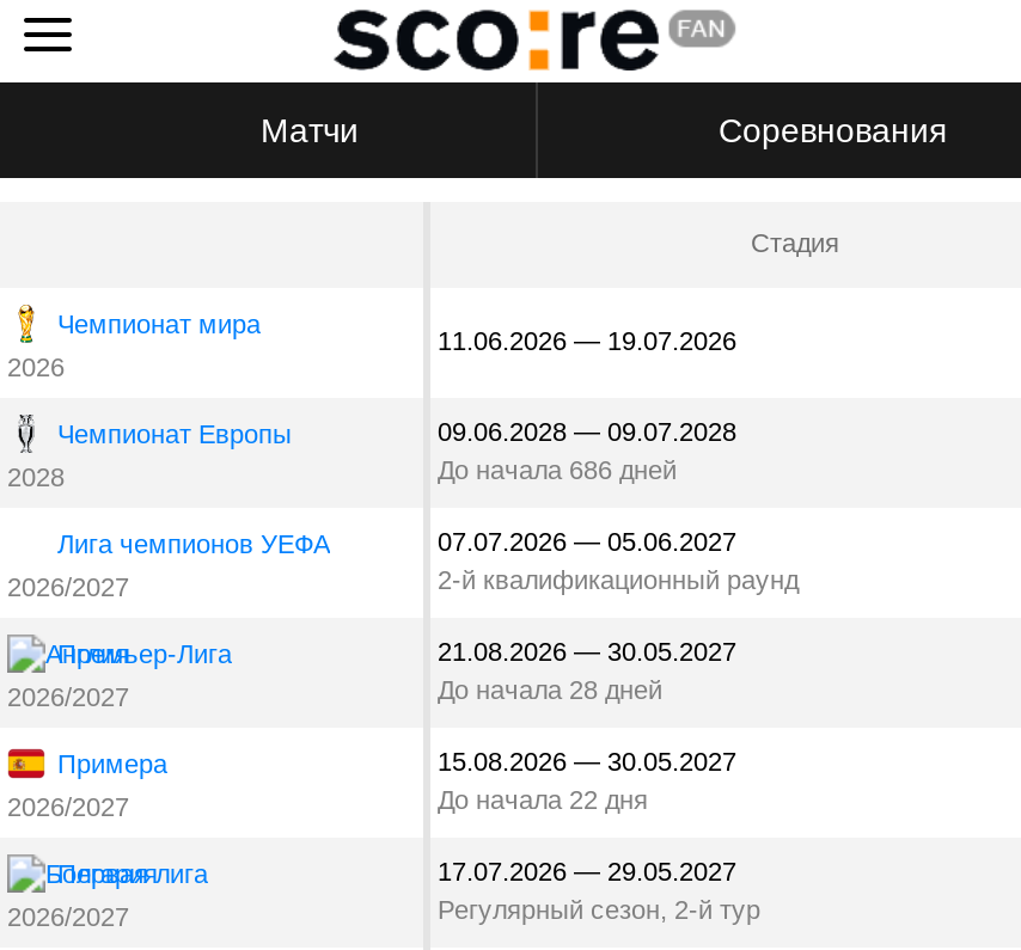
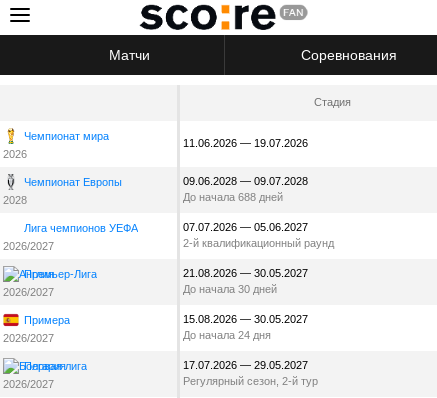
[438,455,677,484] До начала 686 дней -> [183,191,283,203] До начала 688 дней
[438,675,662,704] До начала 28 дней -> [183,283,277,295] До начала 30 дней
[438,785,648,814] До начала 22 дня -> [183,329,271,341] До начала 24 дня

